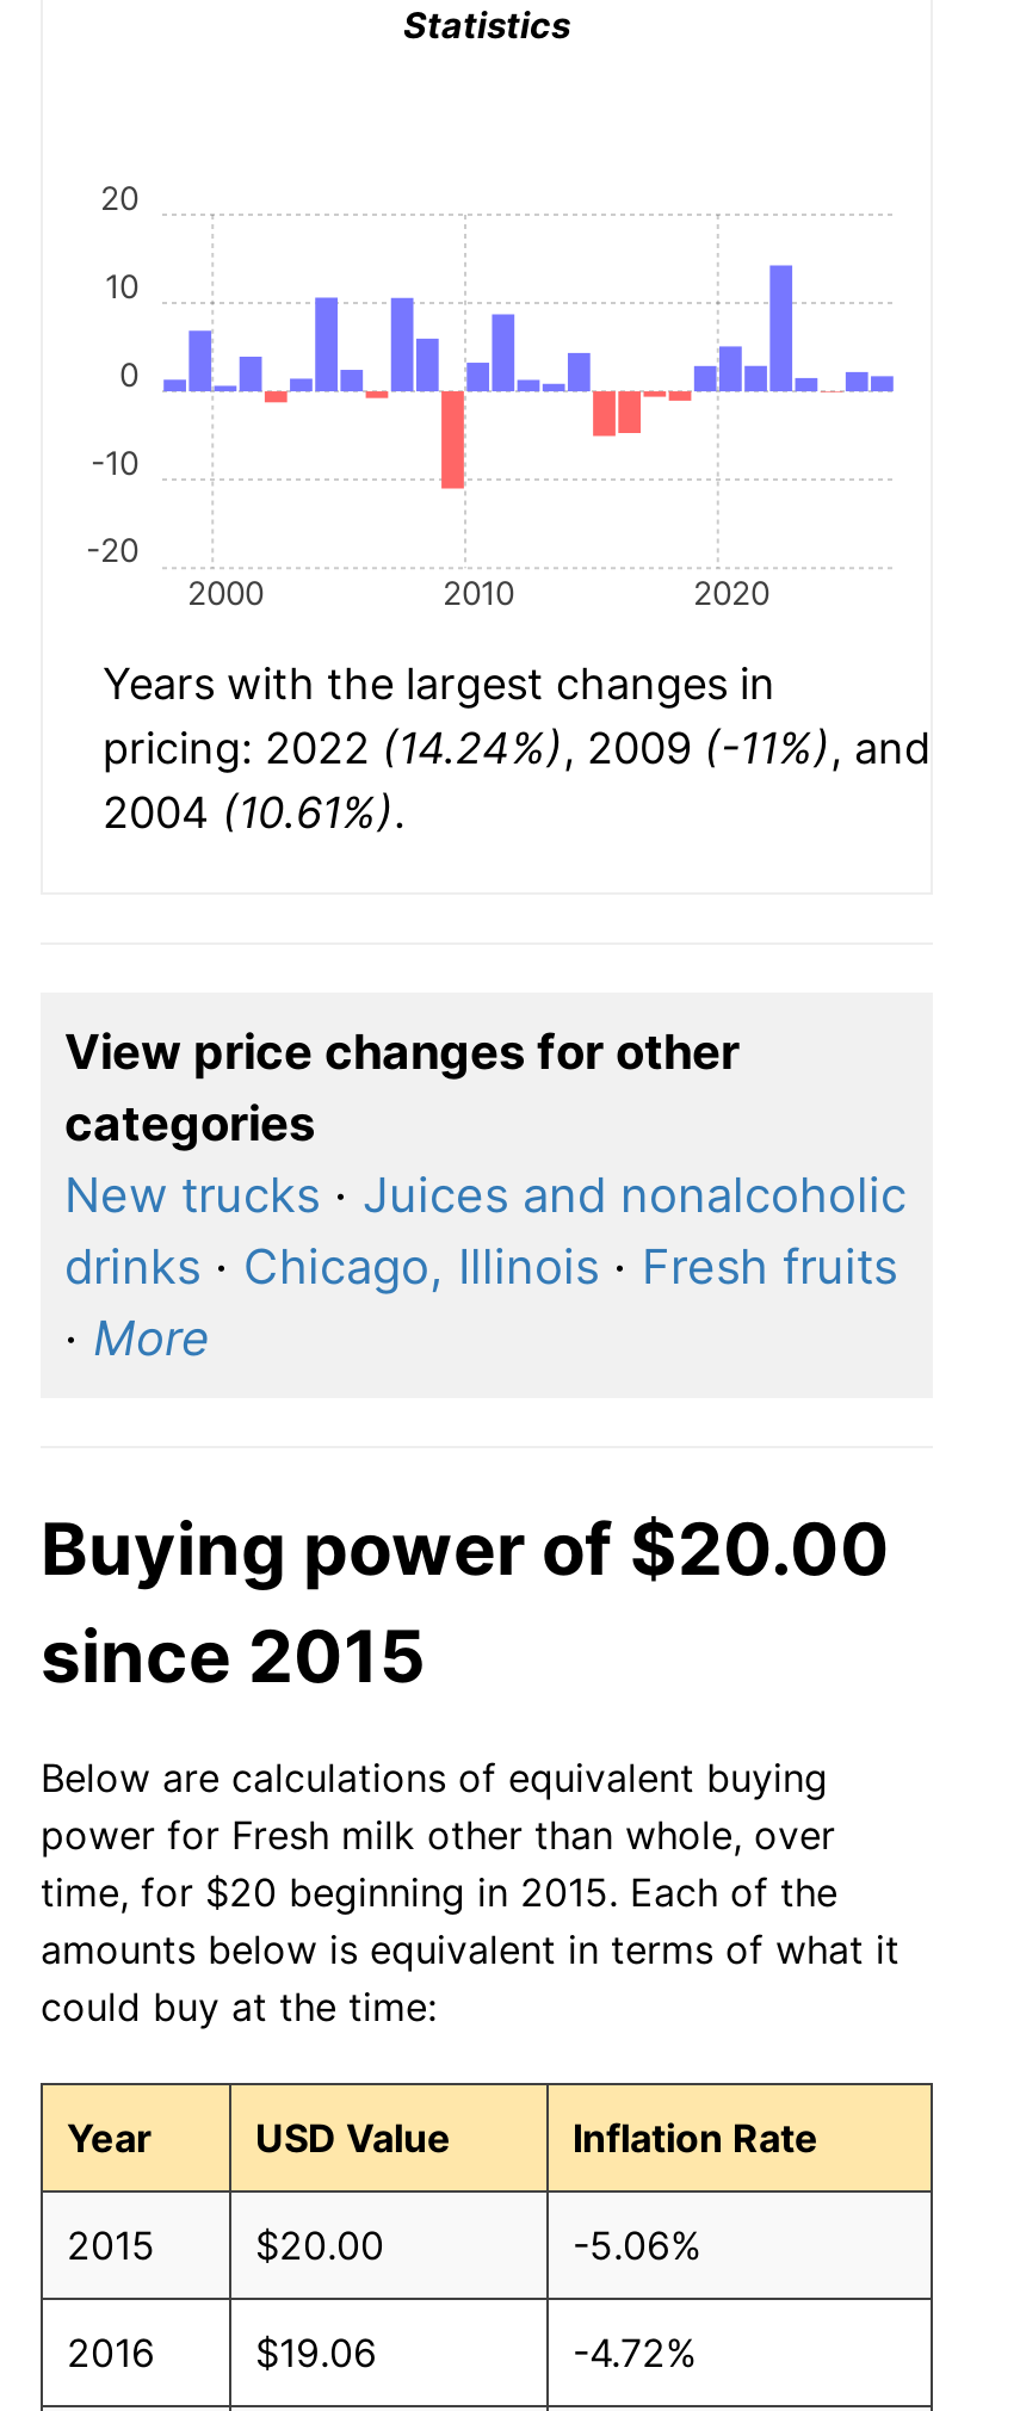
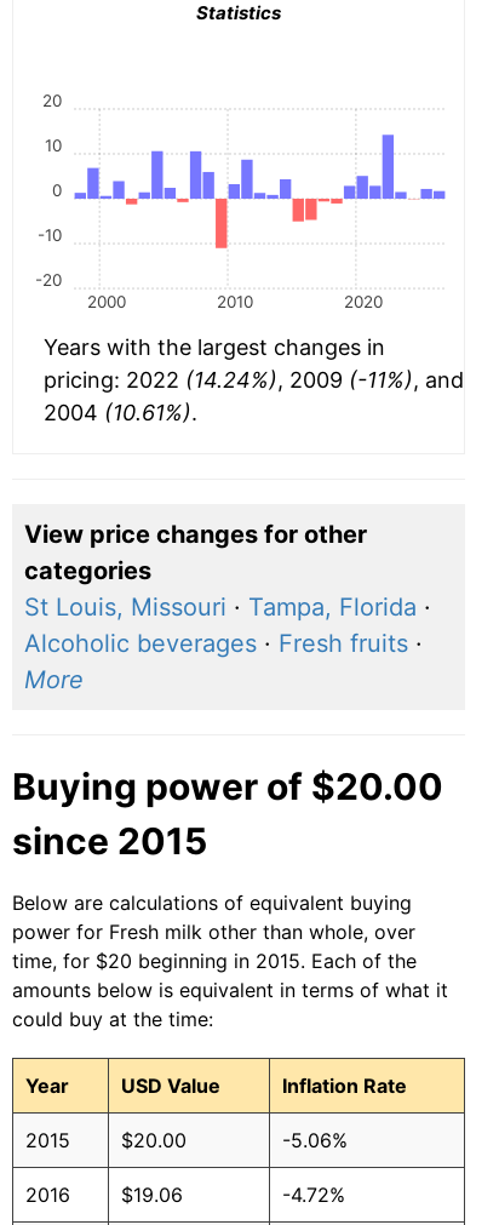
[64,1167,907,1368] New trucks · Juices and nonalcoholic | drinks · Chicago, Illinois · Fresh fruits | · More -> [24,593,431,695] St Louis, Missouri · Tampa, Florida · | Alcoholic beverages · Fresh fruits · | More

